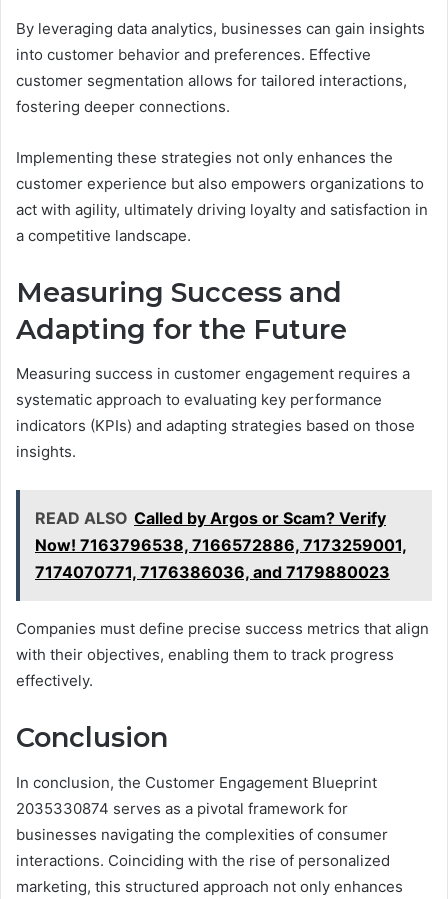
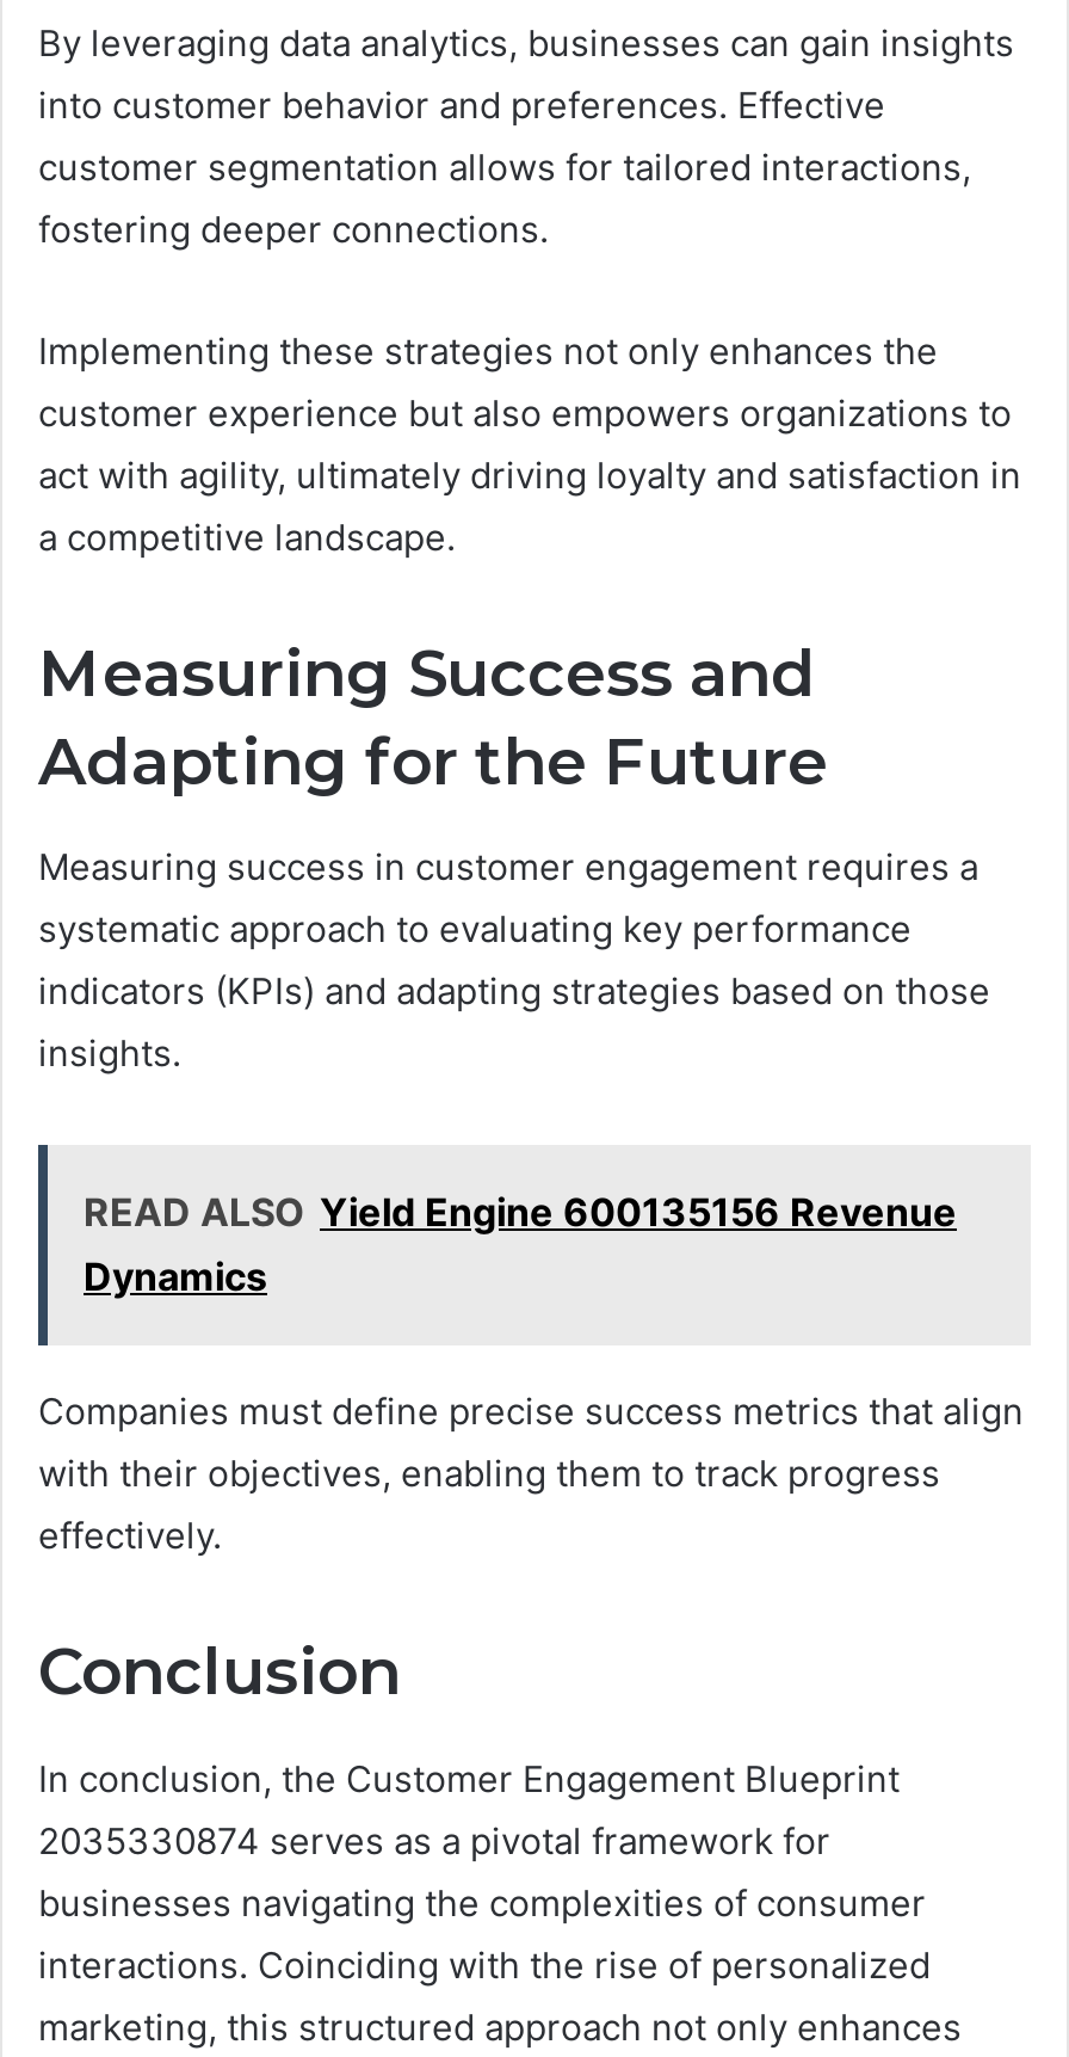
[35,508,407,582] READ ALSO Called by Argos or Scam? Verify | Now! 7163796538, 7166572886, 7173259001, | 7174070771, 7176386036, and 7179880023 -> [84,1188,957,1300] READ ALSO Yield Engine 600135156 Revenue | Dynamics

